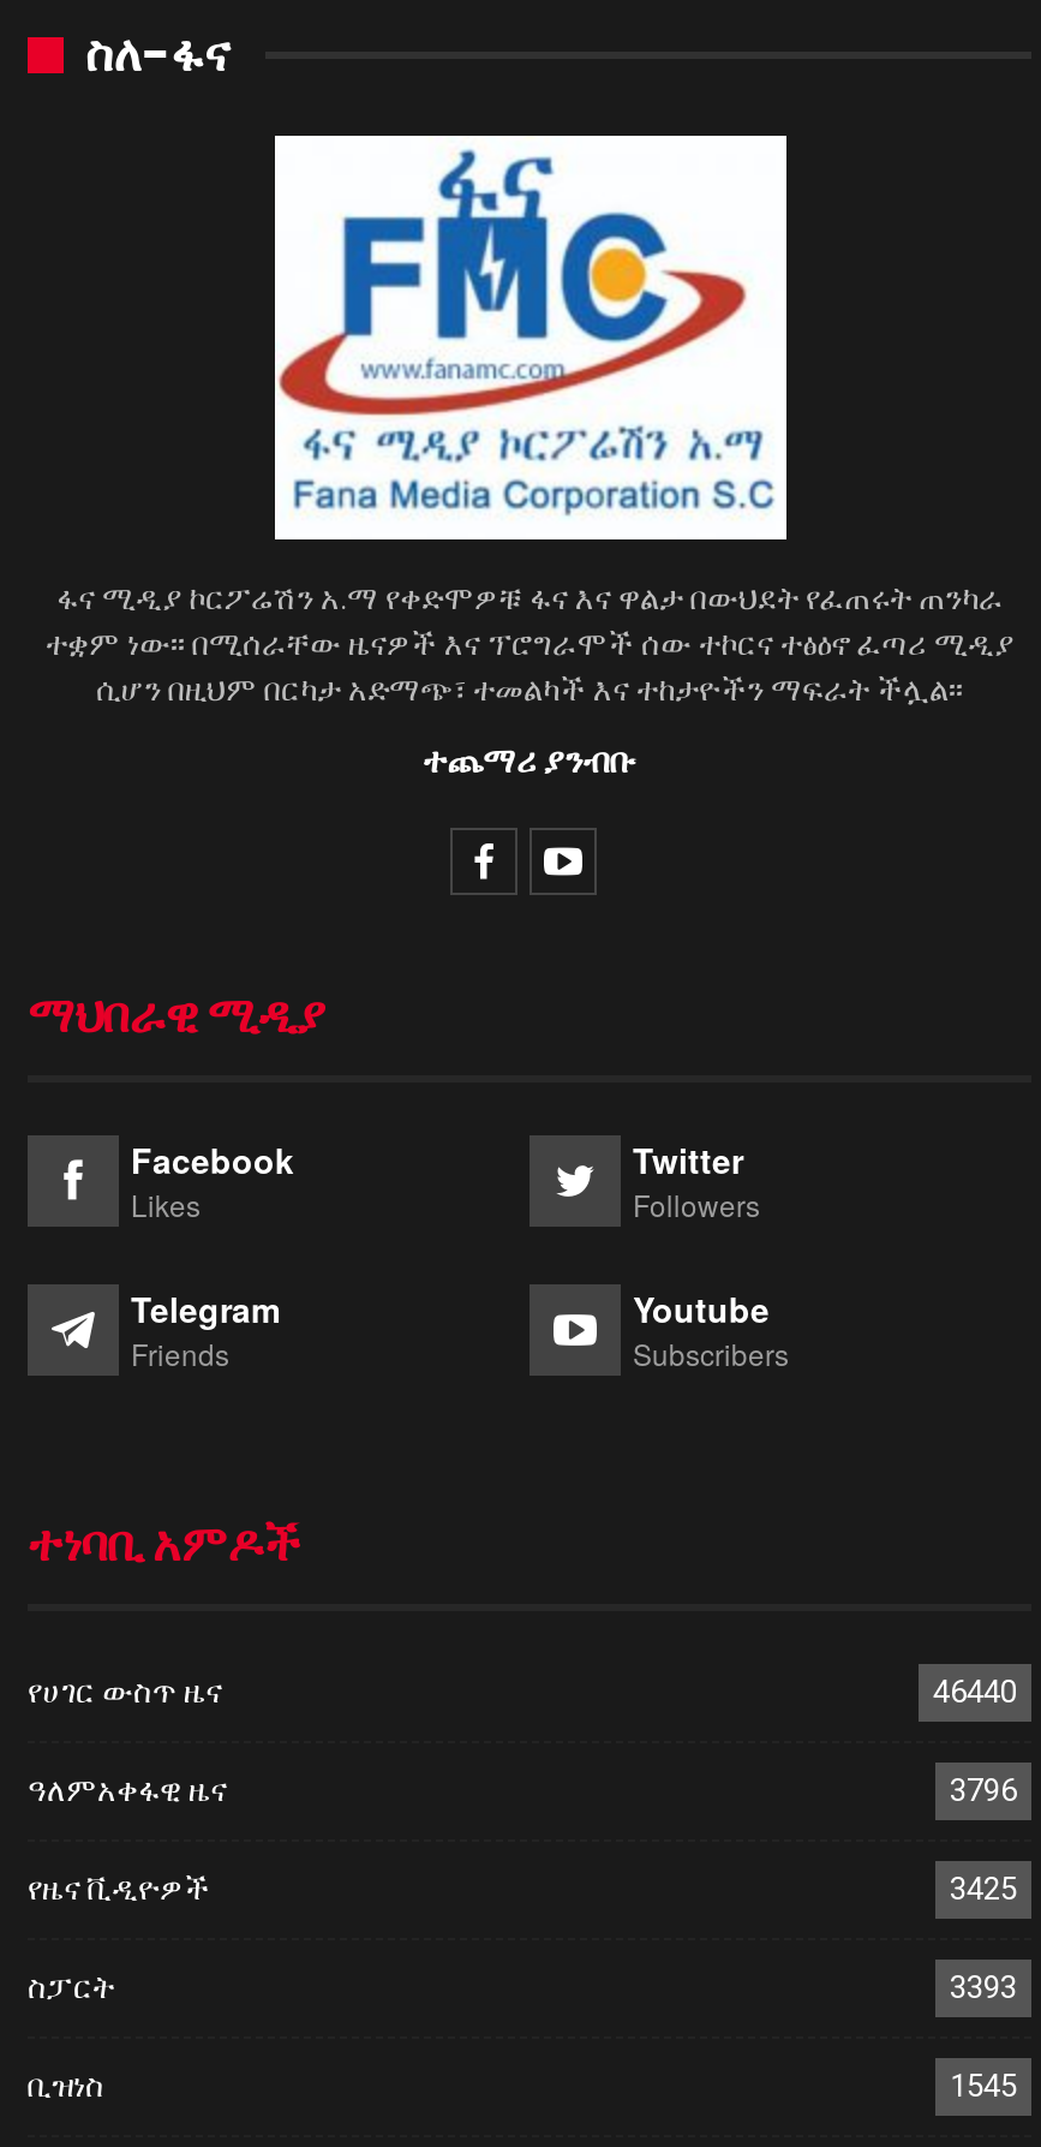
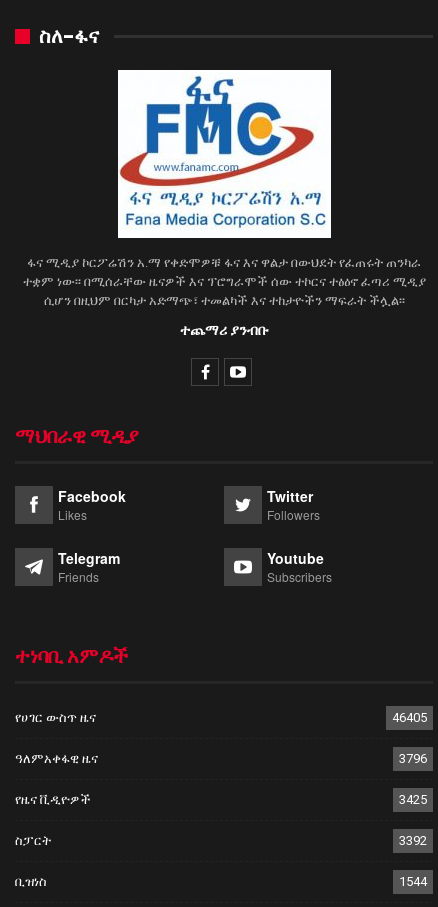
[933,1673,1017,1709] 46440 -> [392,710,427,725] 46405
[950,1969,1017,2005] 3393 -> [399,833,427,848] 3392
[950,2067,1017,2103] 1545 -> [399,874,427,889] 1544

